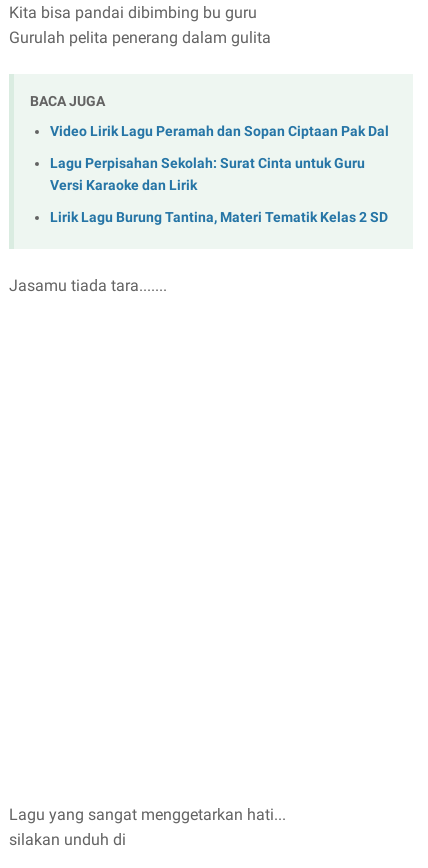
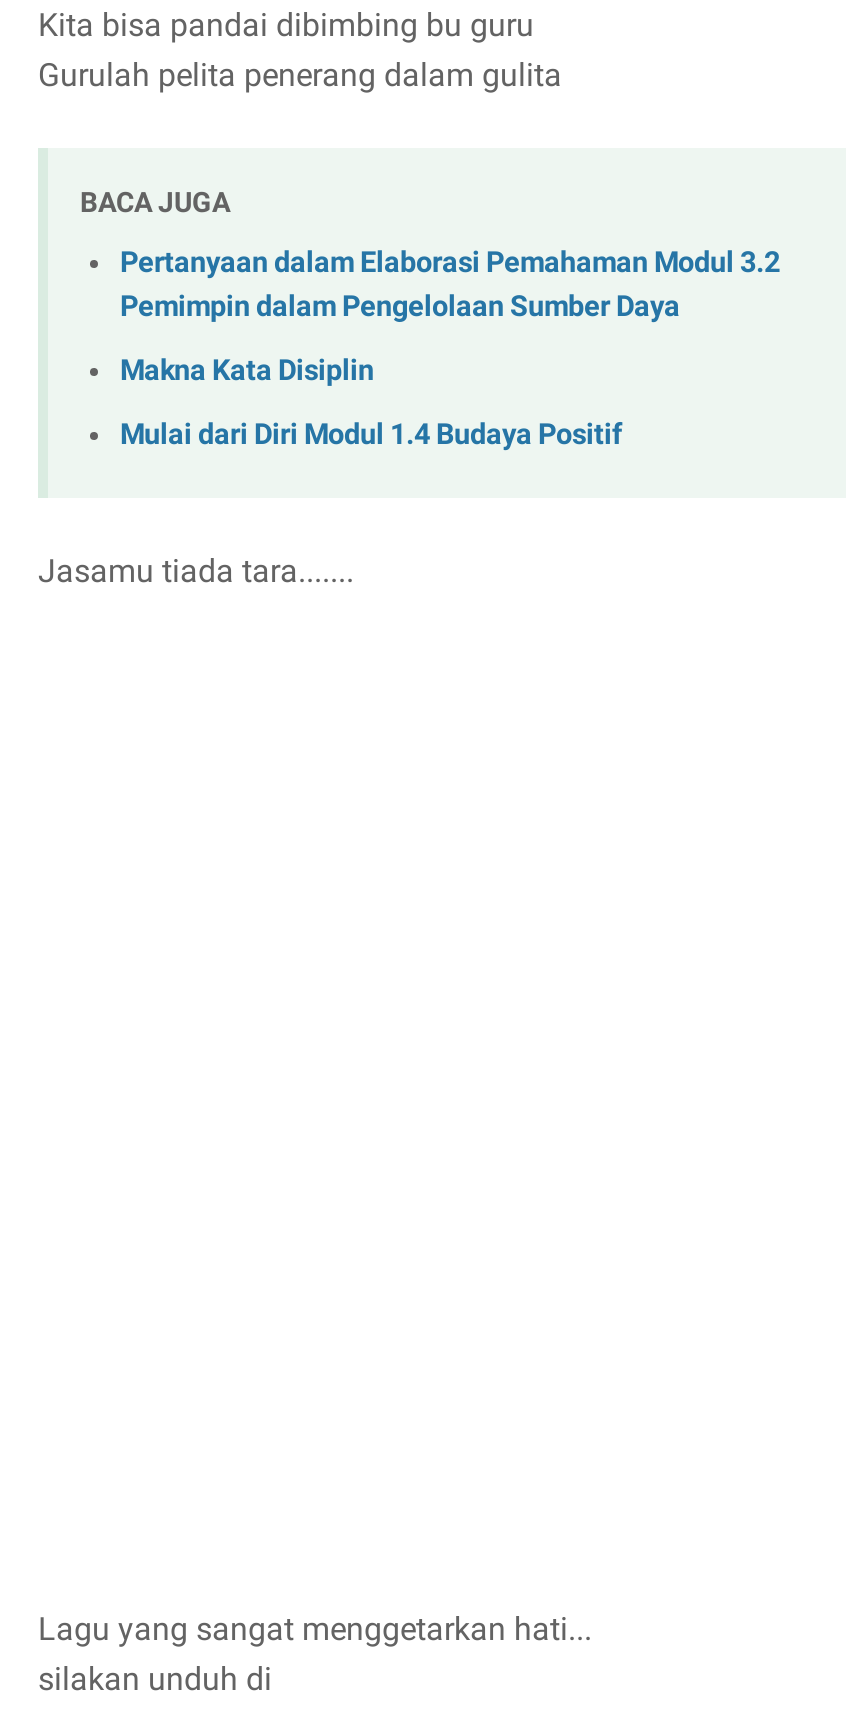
[50,123,389,140] Video Lirik Lagu Peramah dan Sopan Ciptaan Pak Dal -> [120,247,780,325] Pertanyaan dalam Elaborasi Pemahaman Modul 3.2 | Pemimpin dalam Pengelolaan Sumber Daya
[50,155,365,194] Lagu Perpisahan Sekolah: Surat Cinta untuk Guru | Versi Karaoke dan Lirik -> [120,354,374,388] Makna Kata Disiplin
[50,209,388,226] Lirik Lagu Burung Tantina, Materi Tematik Kelas 2 SD -> [120,417,622,451] Mulai dari Diri Modul 1.4 Budaya Positif

